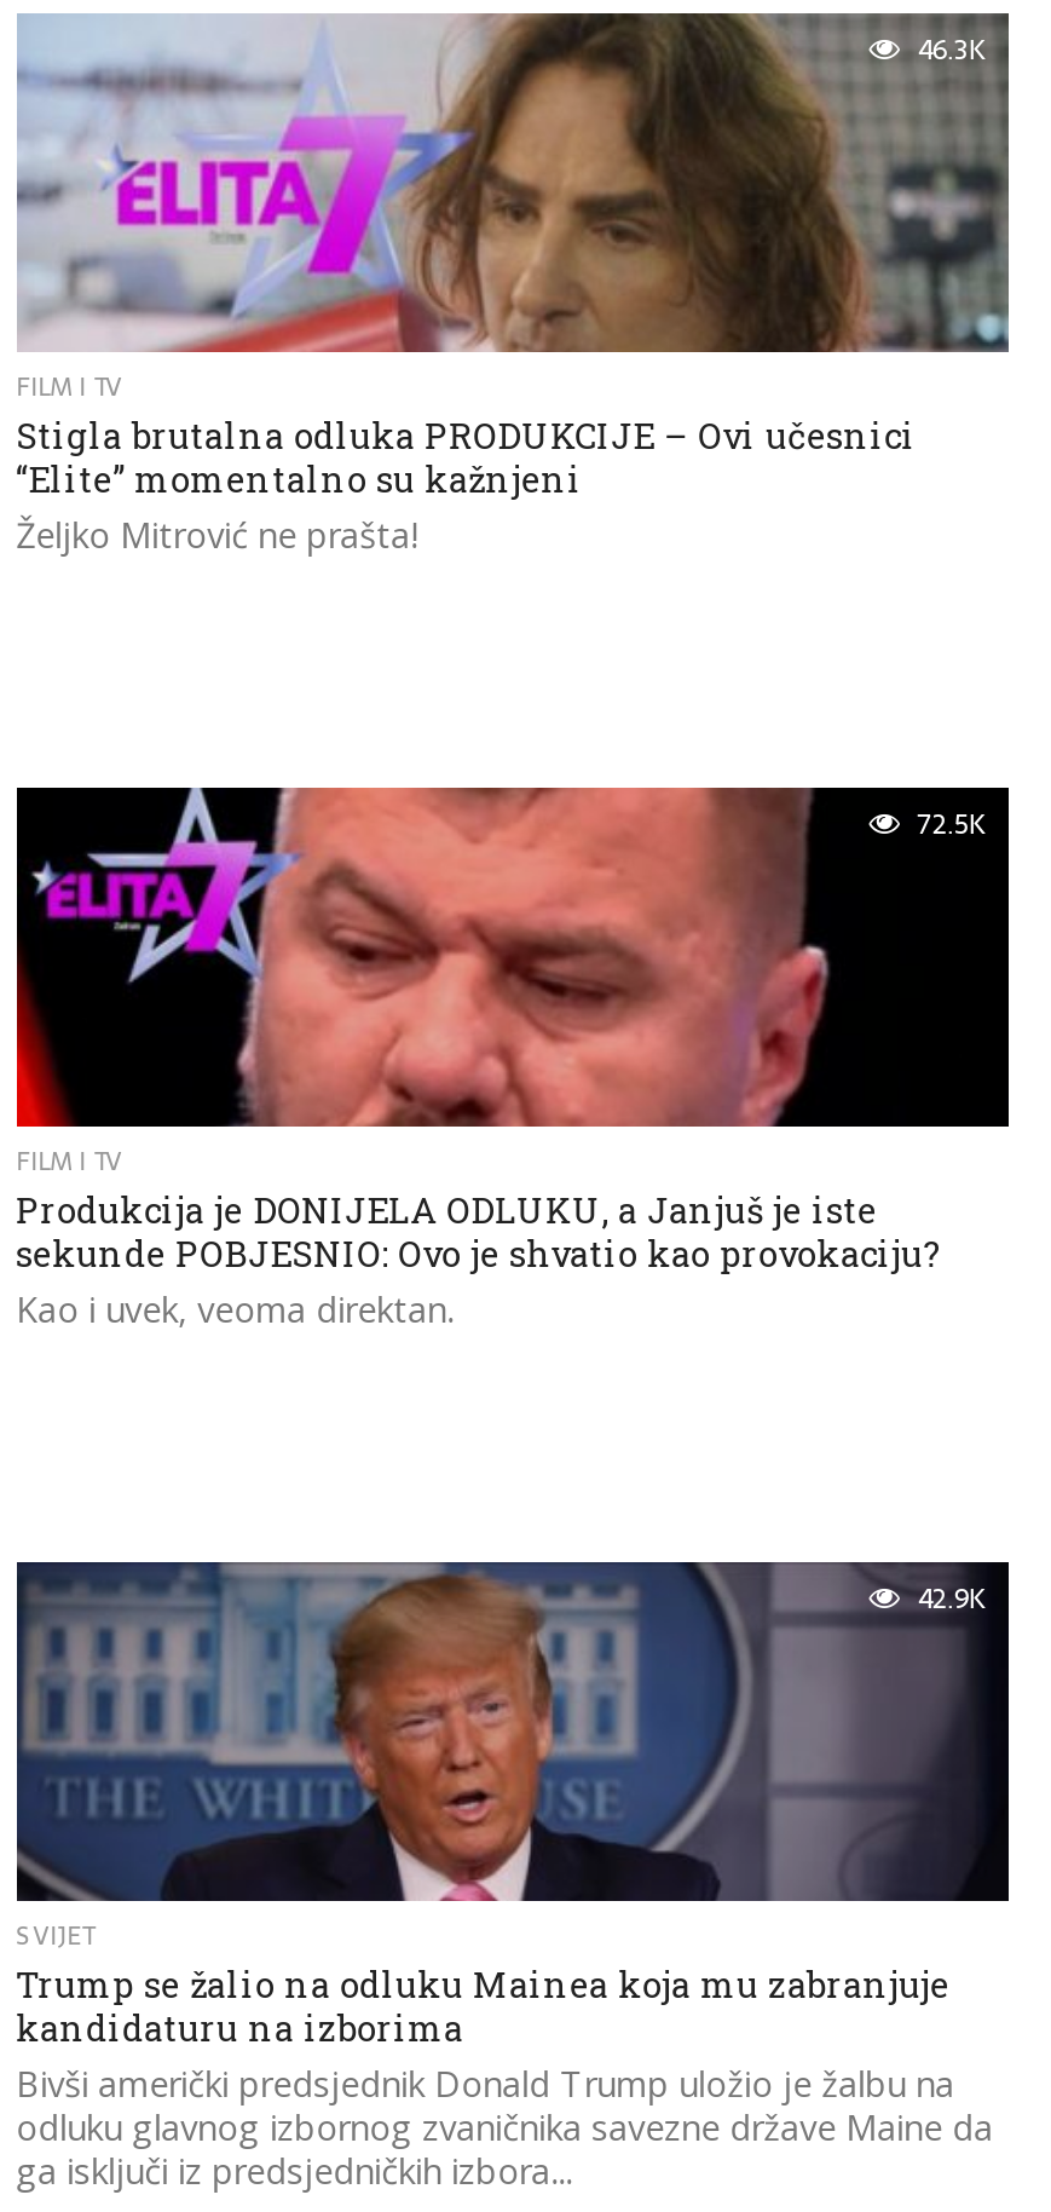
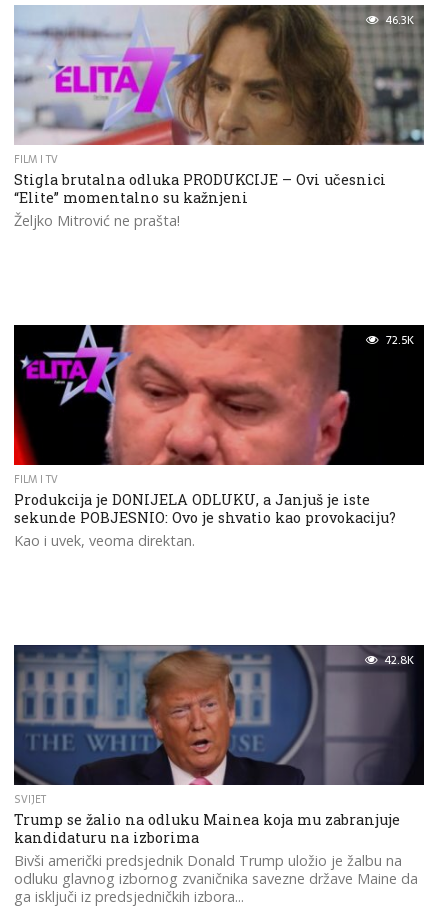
[917,1577,985,1620] 42.9K -> [385,651,414,669] 42.8K

